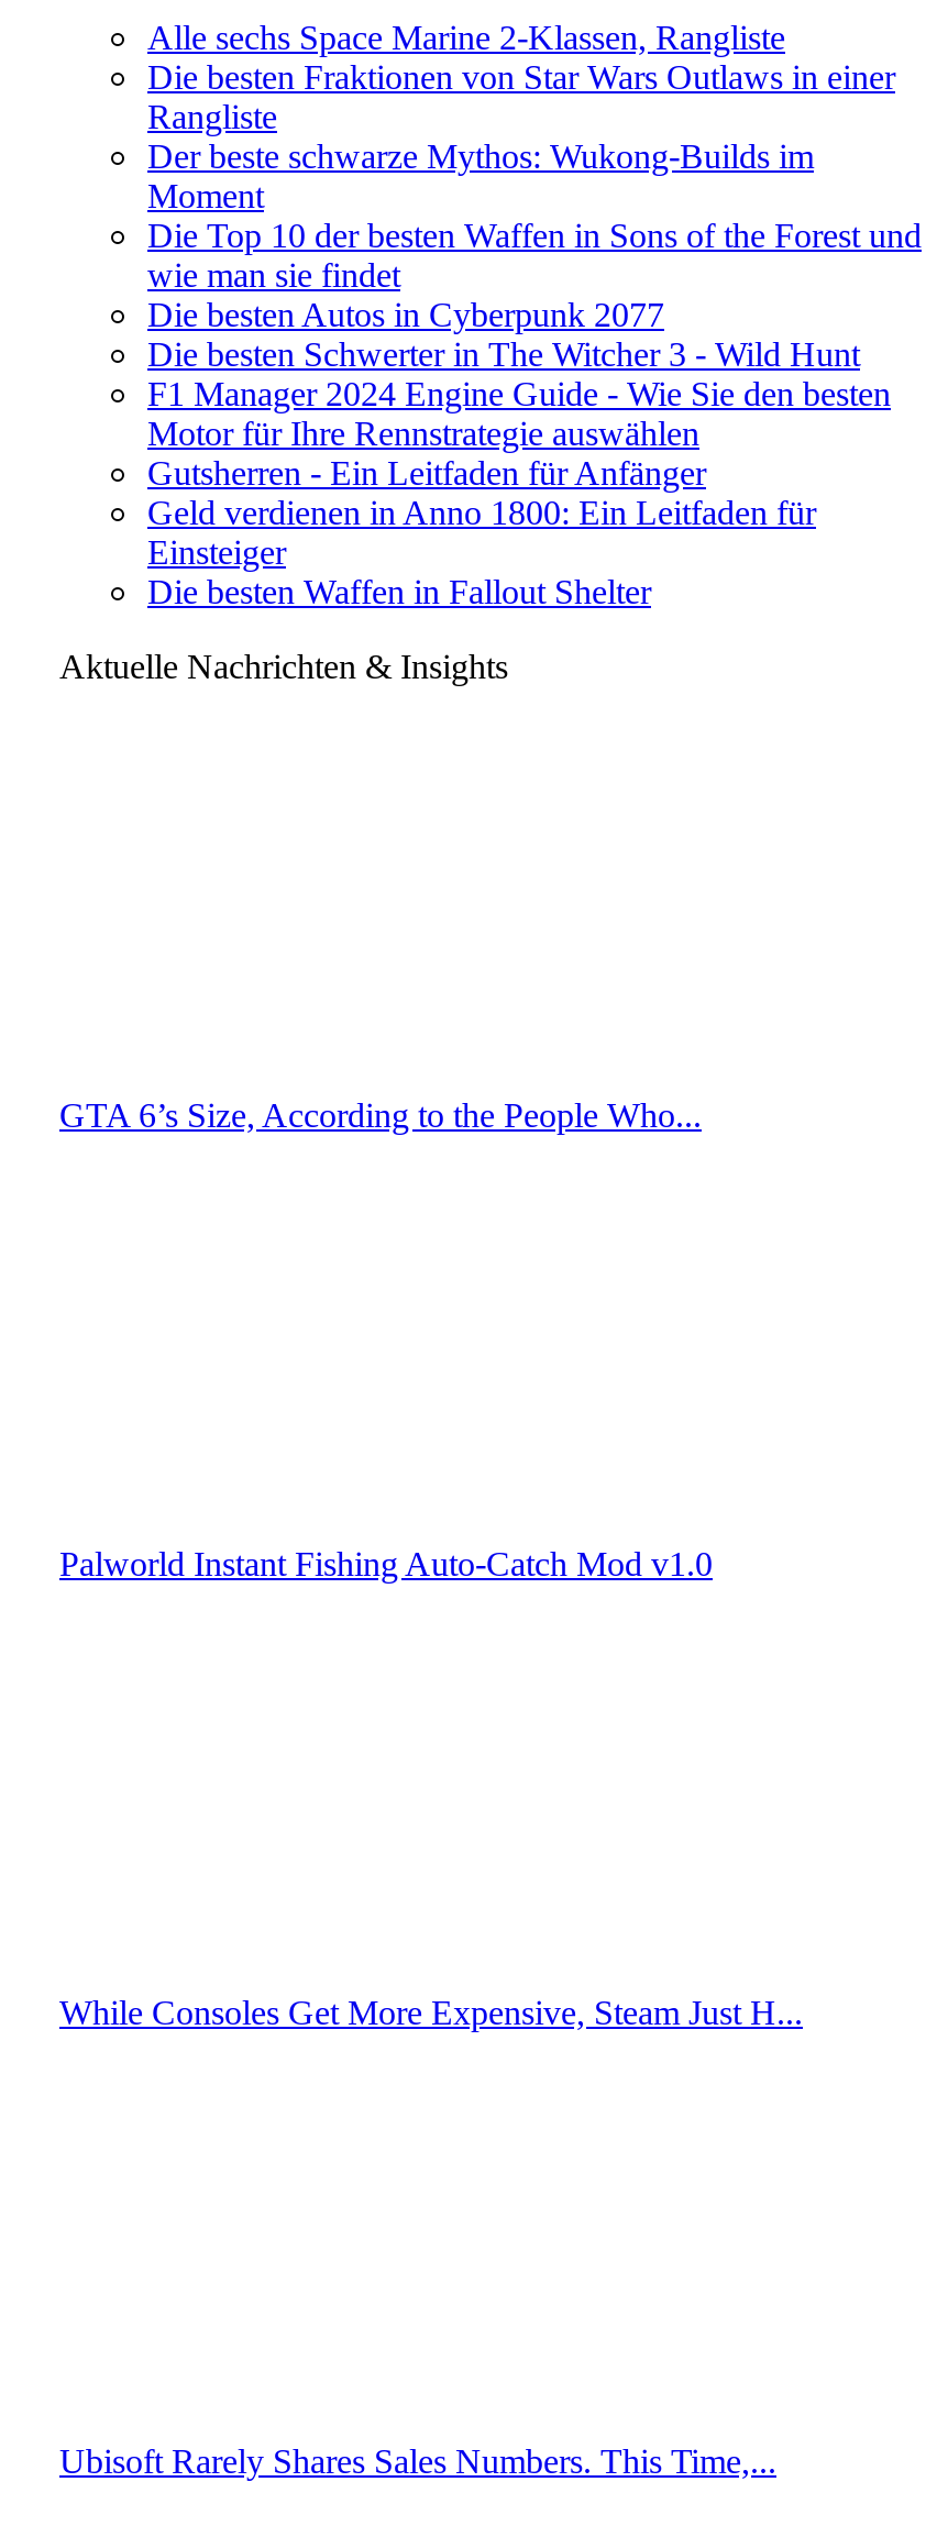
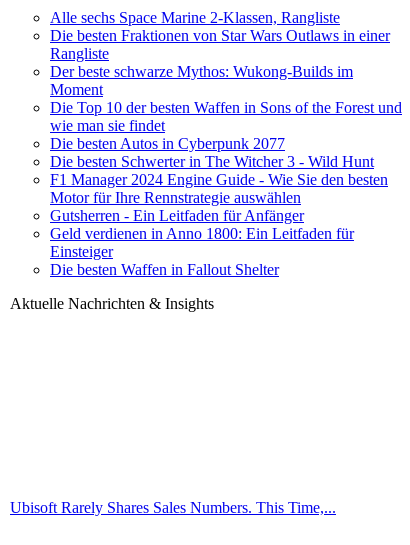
[59,1096,702,1134] GTA 6’s Size, According to the People Who... -> none
[59,1545,713,1582] Palworld Instant Fishing Auto-Catch Mod v1.0 -> none
[59,1994,803,2031] While Consoles Get More Expensive, Steam Just H... -> none

